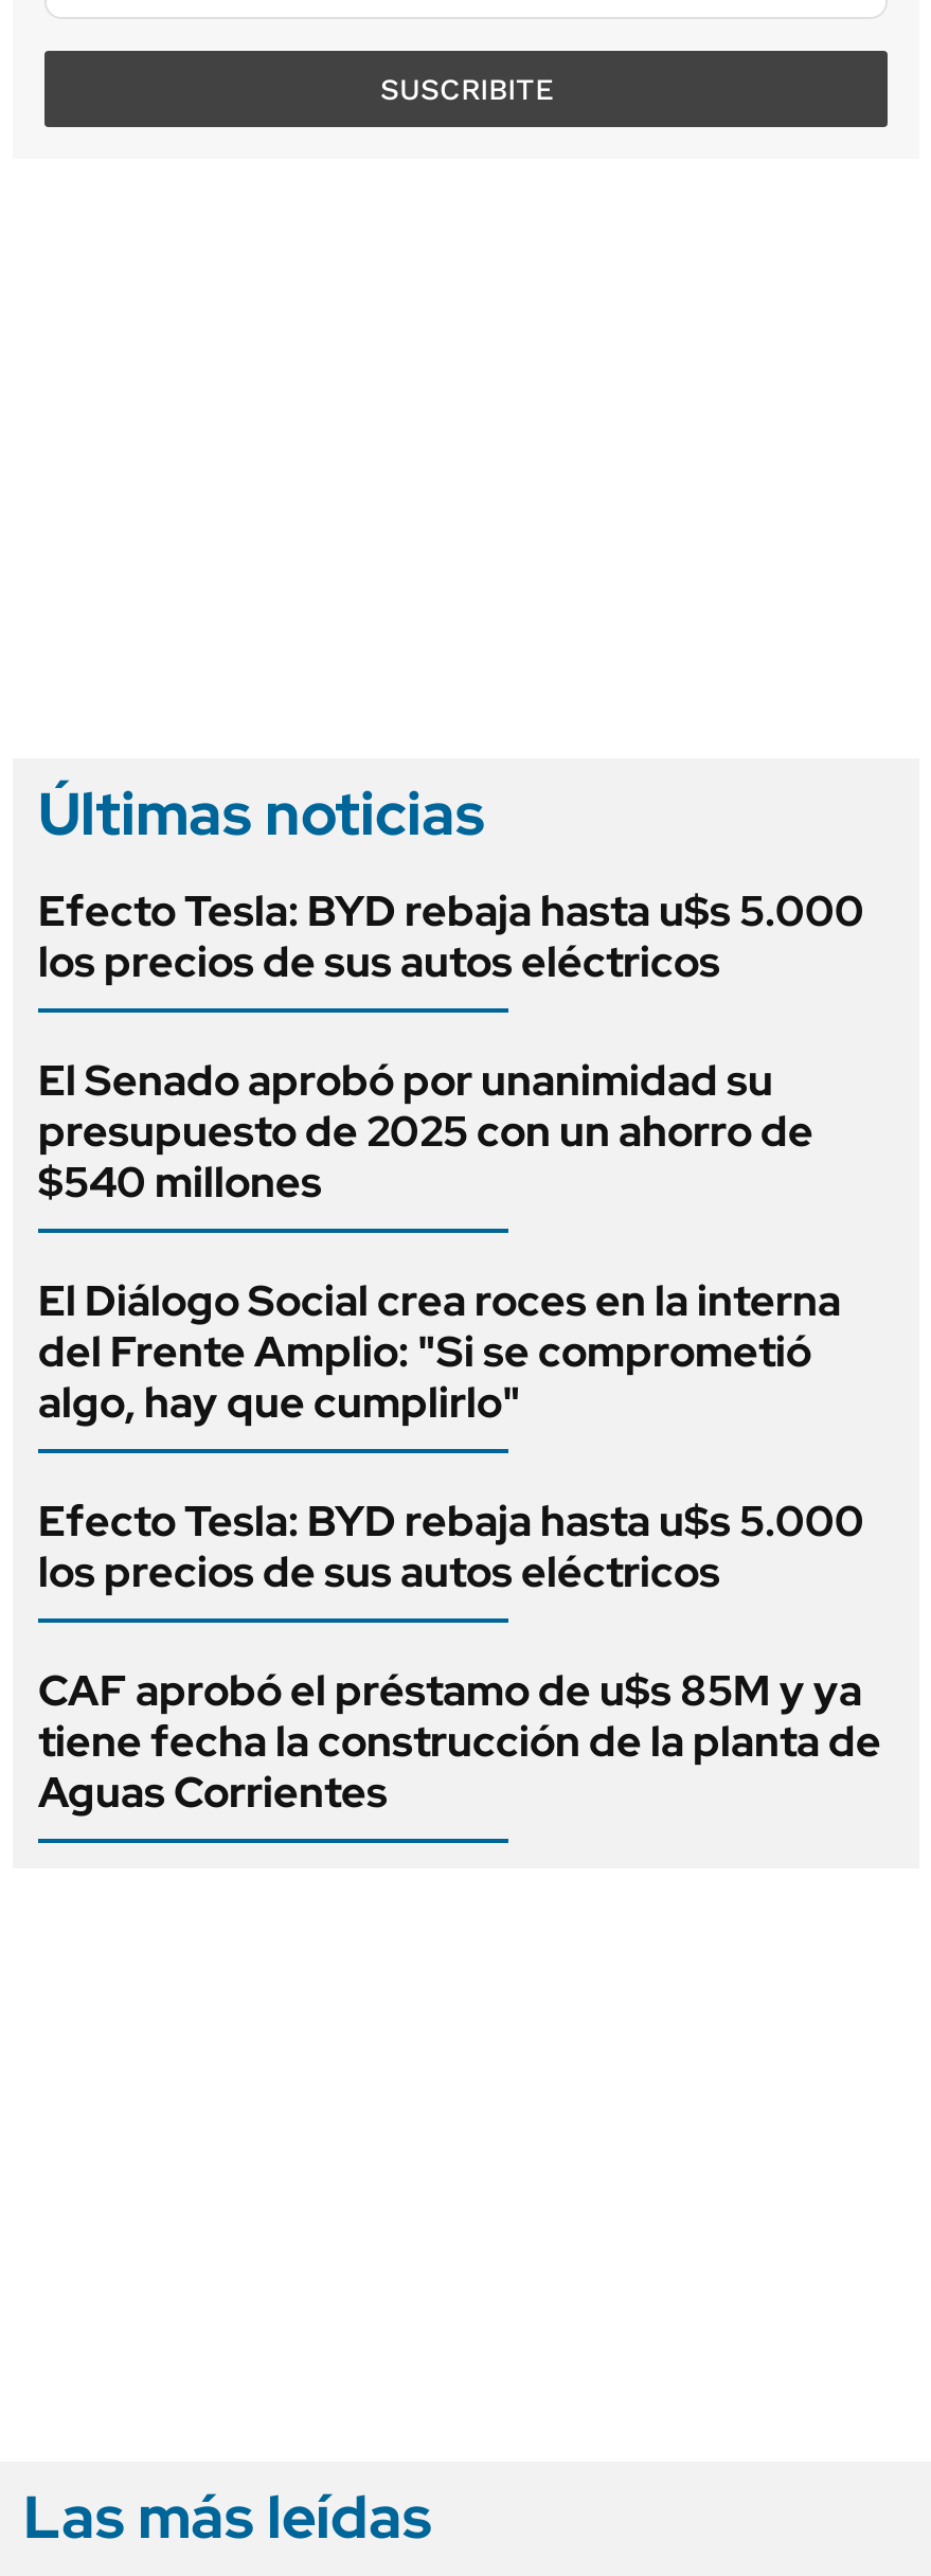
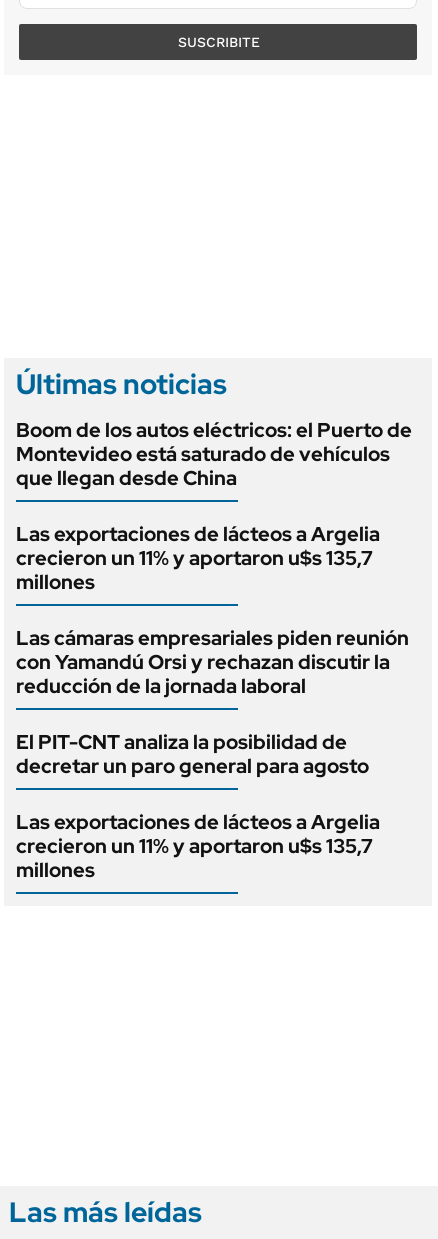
[38,883,864,988] Efecto Tesla: BYD rebaja hasta u$s 5.000 | los precios de sus autos eléctricos -> [16,417,412,491] Boom de los autos eléctricos: el Puerto de | Montevideo está saturado de vehículos | que llegan desde China
[38,1052,813,1209] El Senado aprobó por unanimidad su | presupuesto de 2025 con un ahorro de | $540 millones -> [16,521,380,595] Las exportaciones de lácteos a Argelia | crecieron un 11% y aportaron u$s 135,7 | millones
[38,1272,841,1429] El Diálogo Social crea roces en la interna | del Frente Amplio: "Si se comprometió | algo, hay que cumplirlo" -> [16,625,409,699] Las cámaras empresariales piden reunión | con Yamandú Orsi y rechazan discutir la | reducción de la jornada laboral
[38,1493,864,1599] Efecto Tesla: BYD rebaja hasta u$s 5.000 | los precios de sus autos eléctricos -> [16,729,369,779] El PIT-CNT analiza la posibilidad de | decretar un paro general para agosto
[38,1662,881,1819] CAF aprobó el préstamo de u$s 85M y ya | tiene fecha la construcción de la planta de | Aguas Corrientes -> [16,809,380,883] Las exportaciones de lácteos a Argelia | crecieron un 11% y aportaron u$s 135,7 | millones

